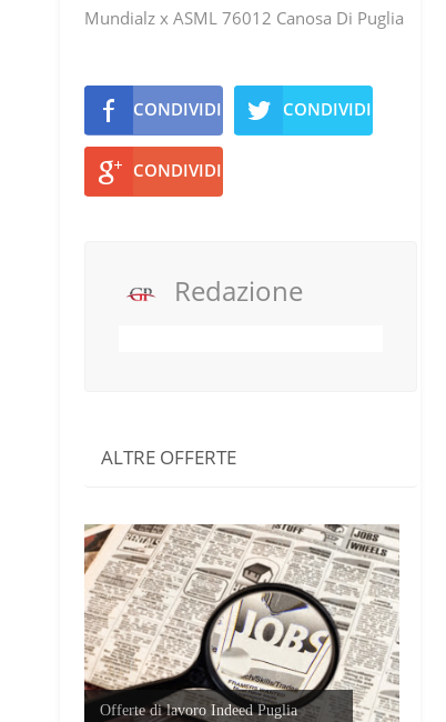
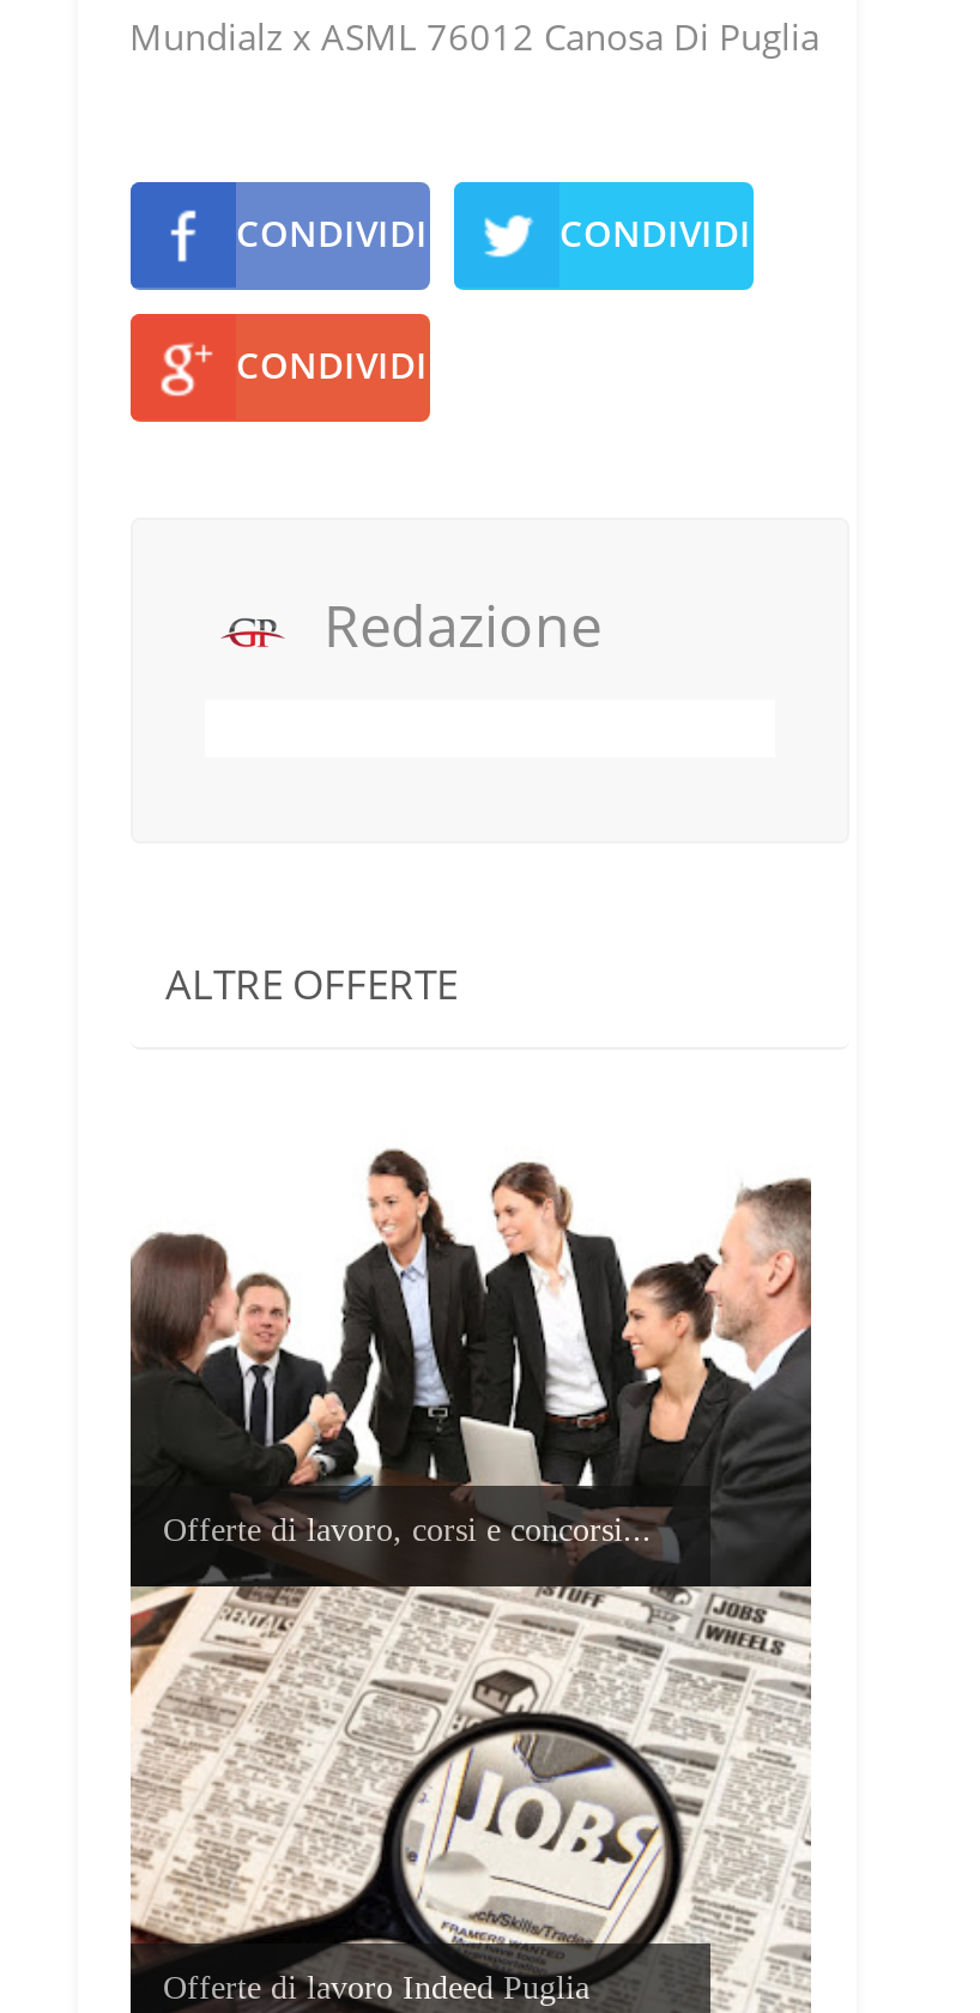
none -> [128,1150,813,1589] [image] | Offerte di lavoro, corsi e concorsi...

